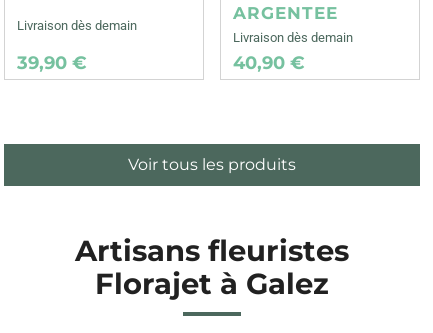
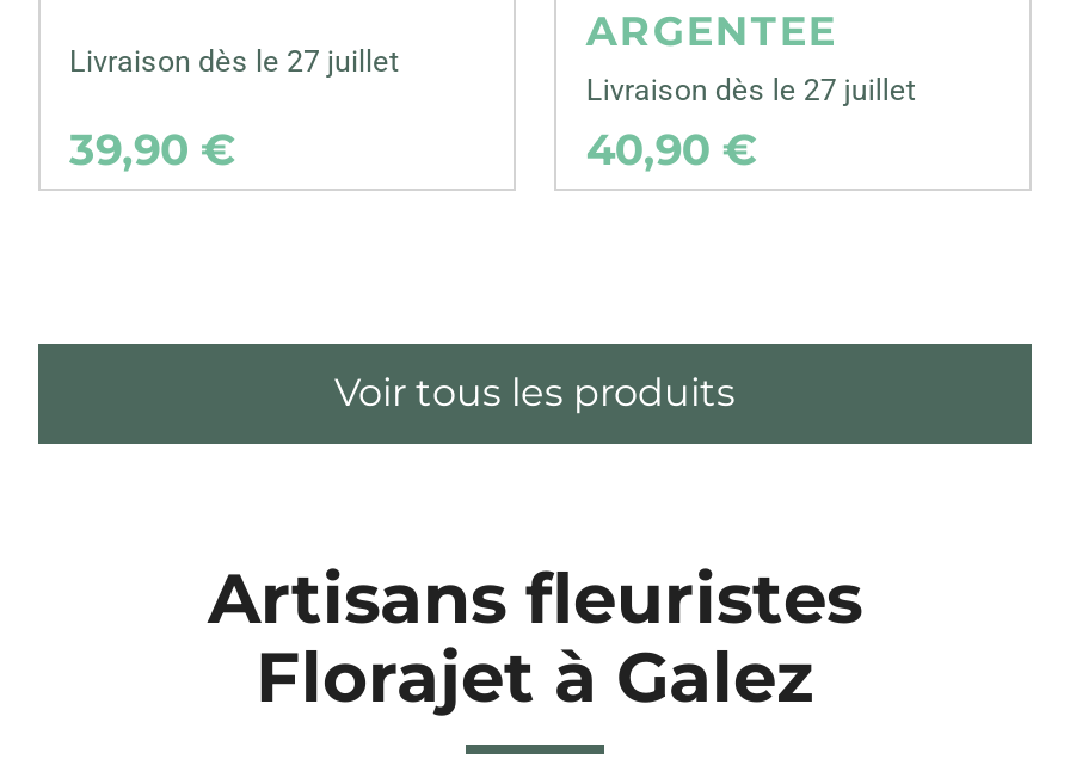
[17,18,137,33] Livraison dès demain -> [69,42,399,78] Livraison dès le 27 juillet
[233,30,353,45] Livraison dès demain -> [586,71,915,106] Livraison dès le 27 juillet

